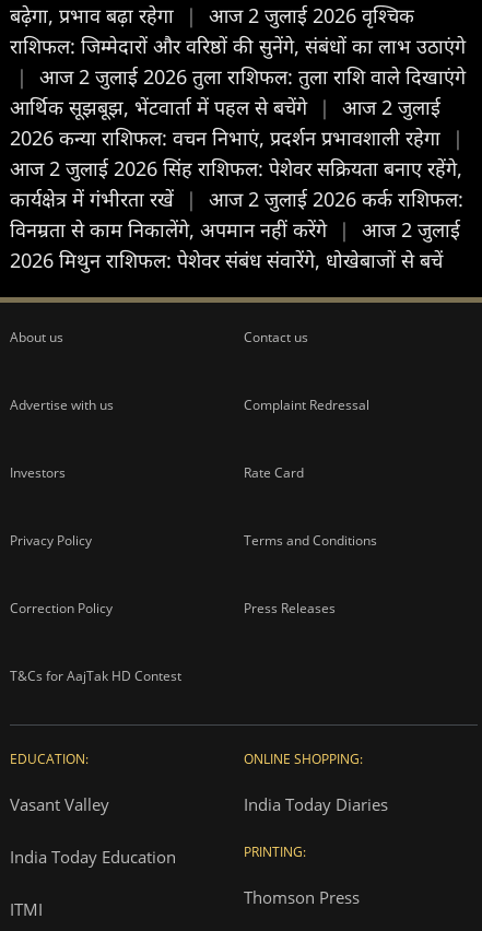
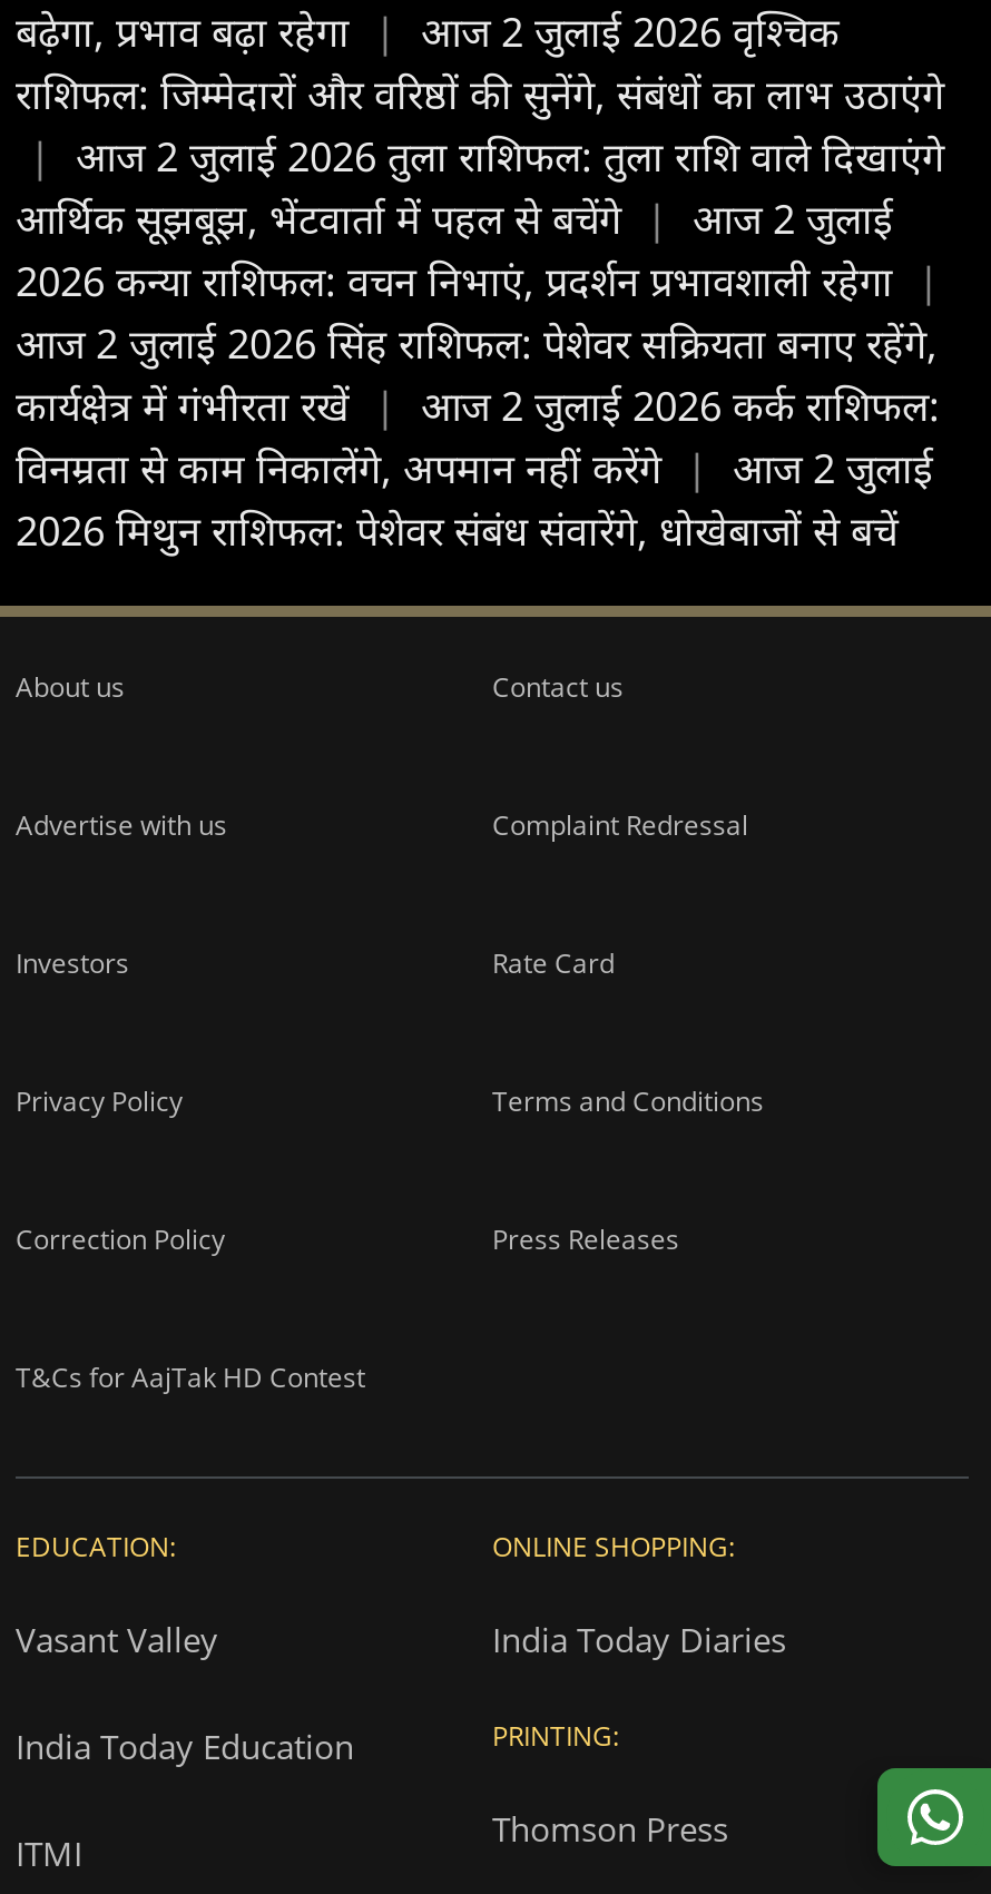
none -> [875,1766,984,1868] [image]

